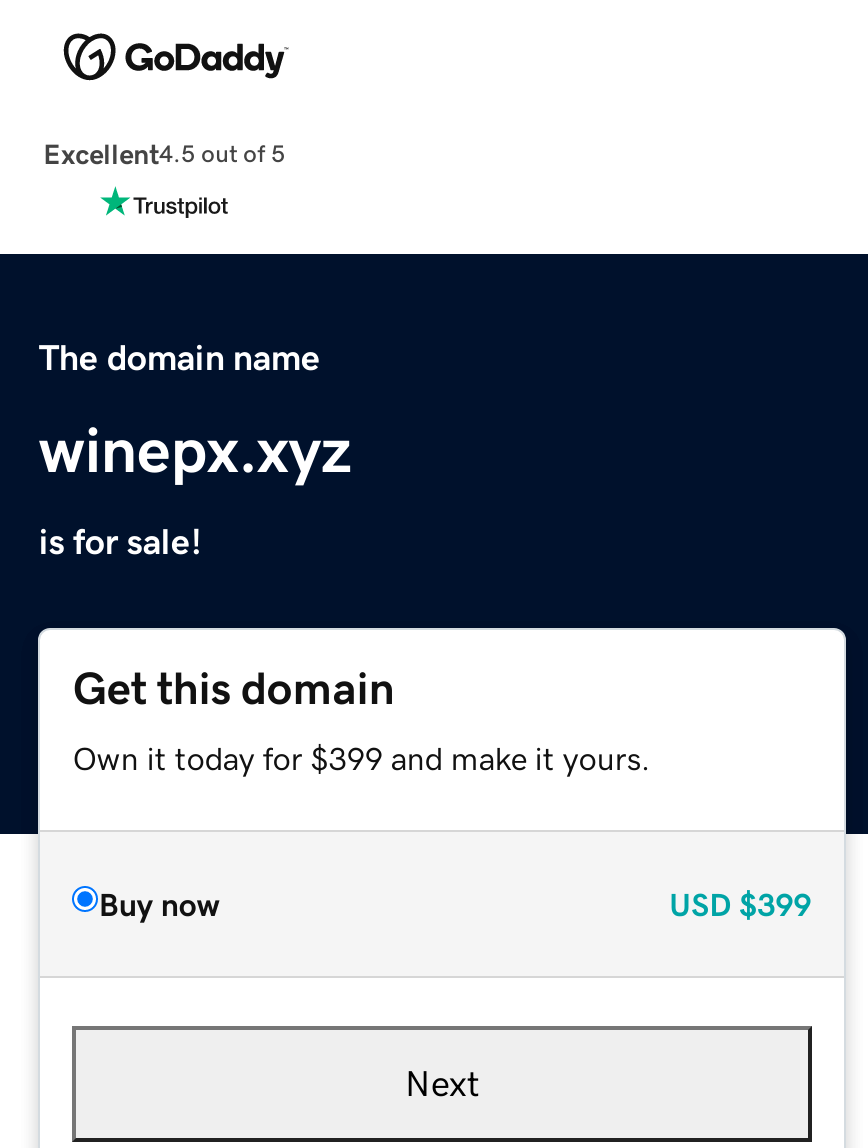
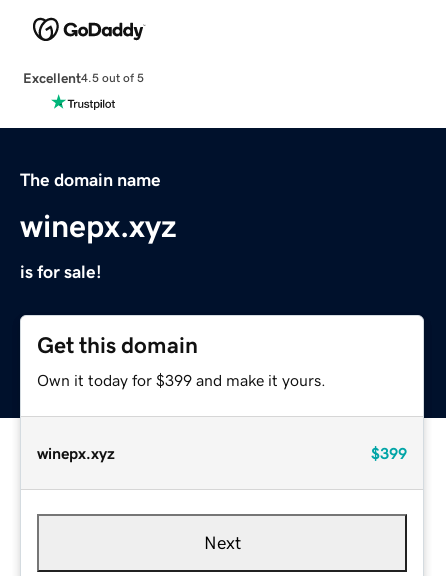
[99,887,811,919] Buy now | USD $399 -> [37,445,407,461] winepx.xyz | $399

